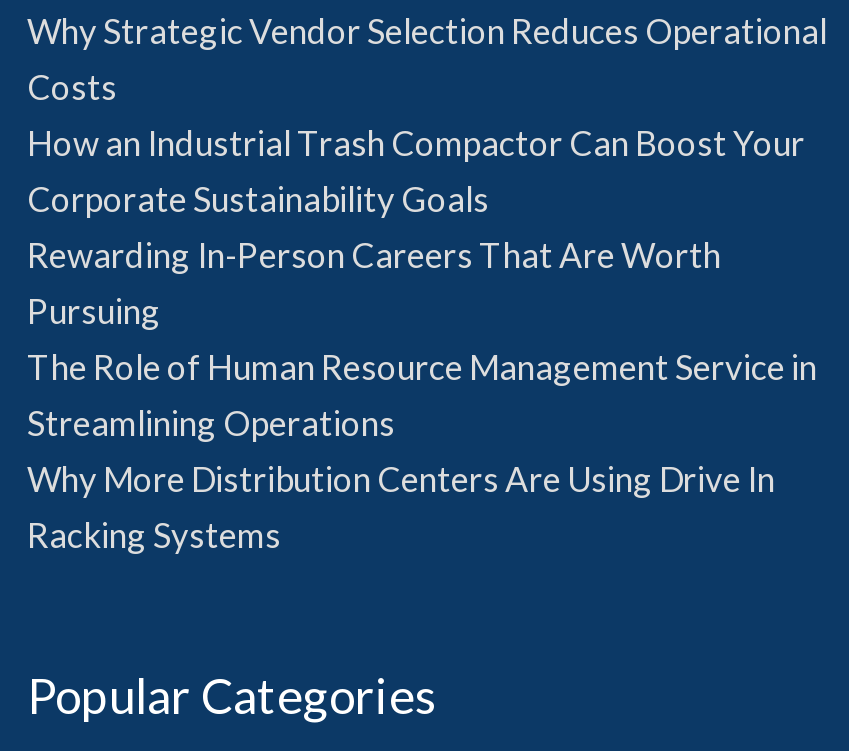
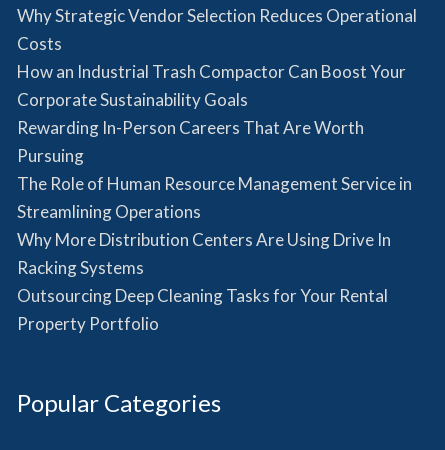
none -> [17,285,388,334] Outsourcing Deep Cleaning Tasks for Your Rental | Property Portfolio

